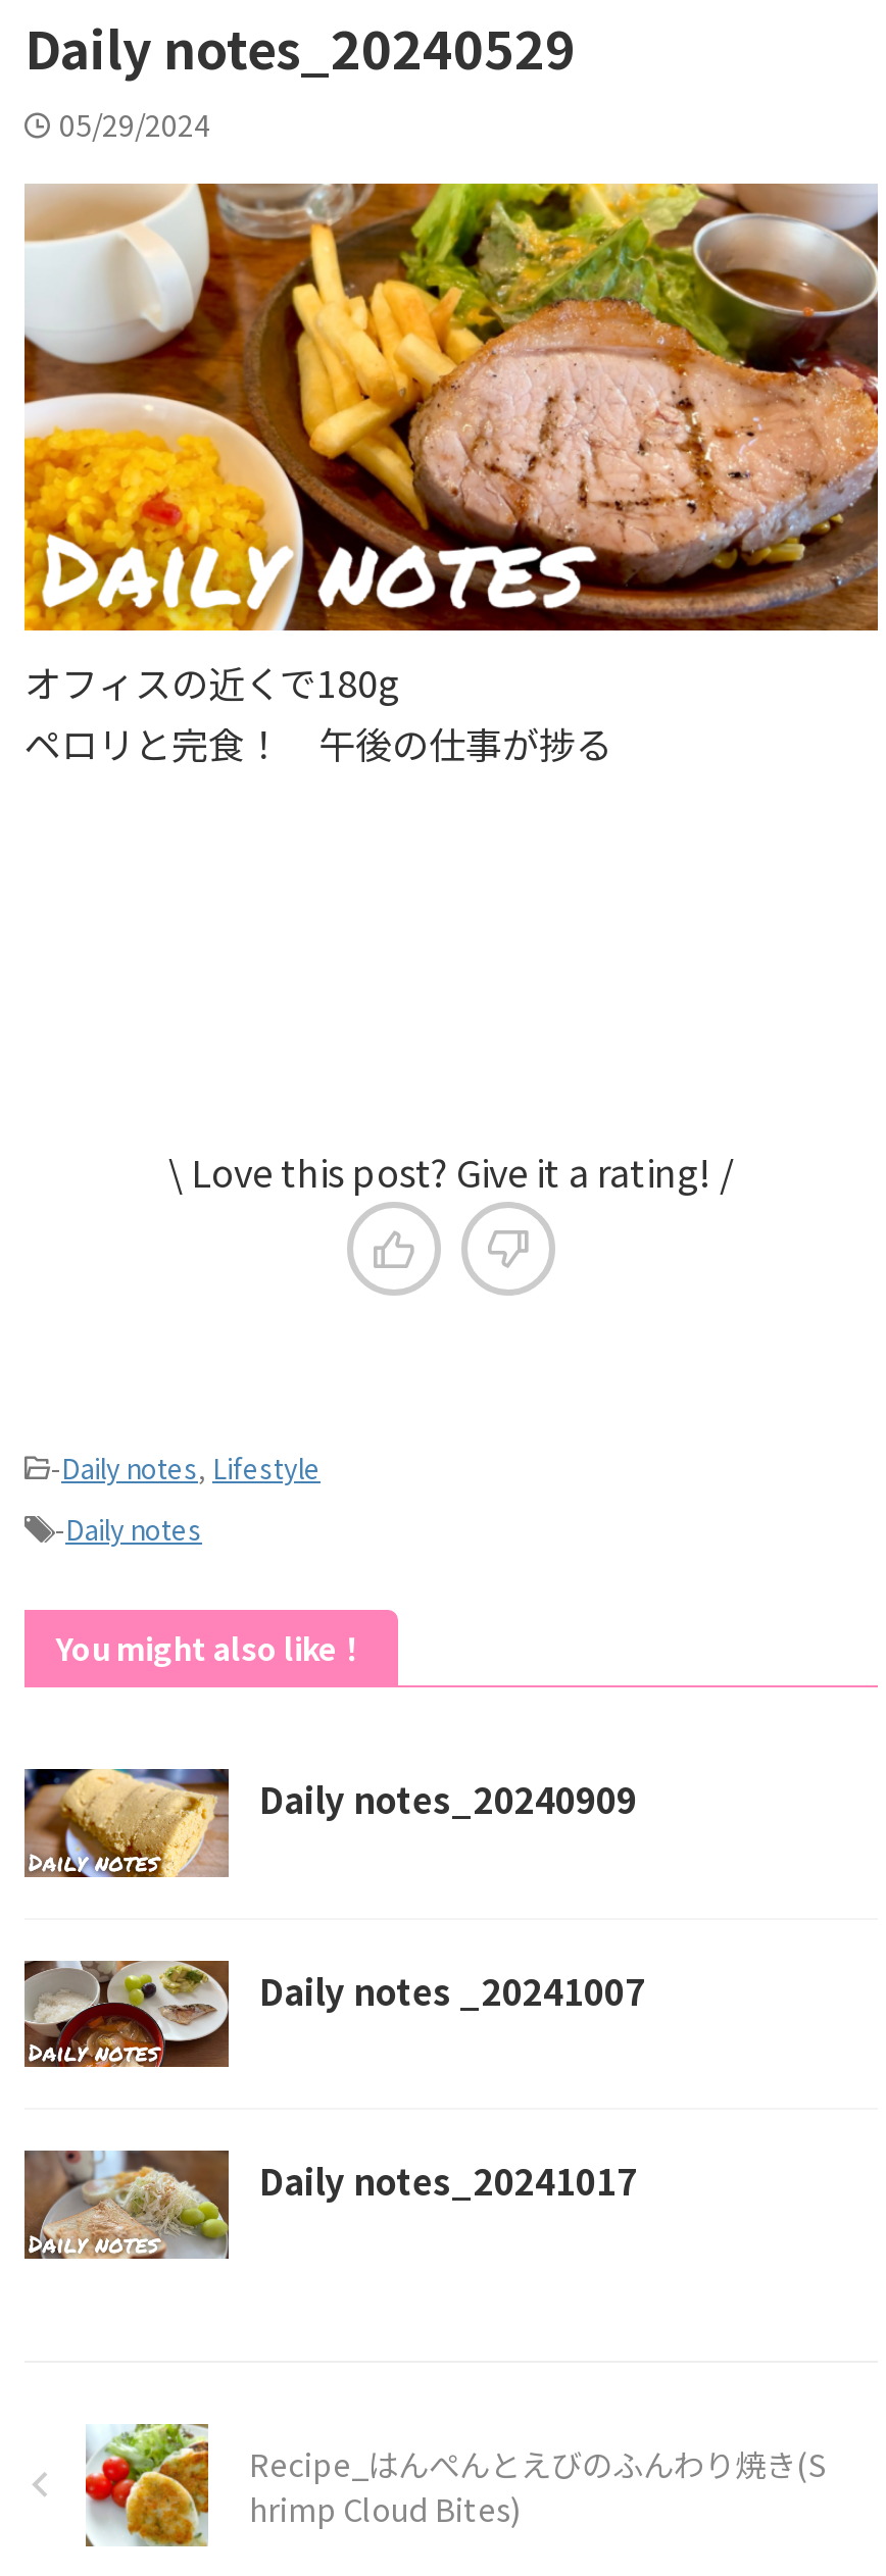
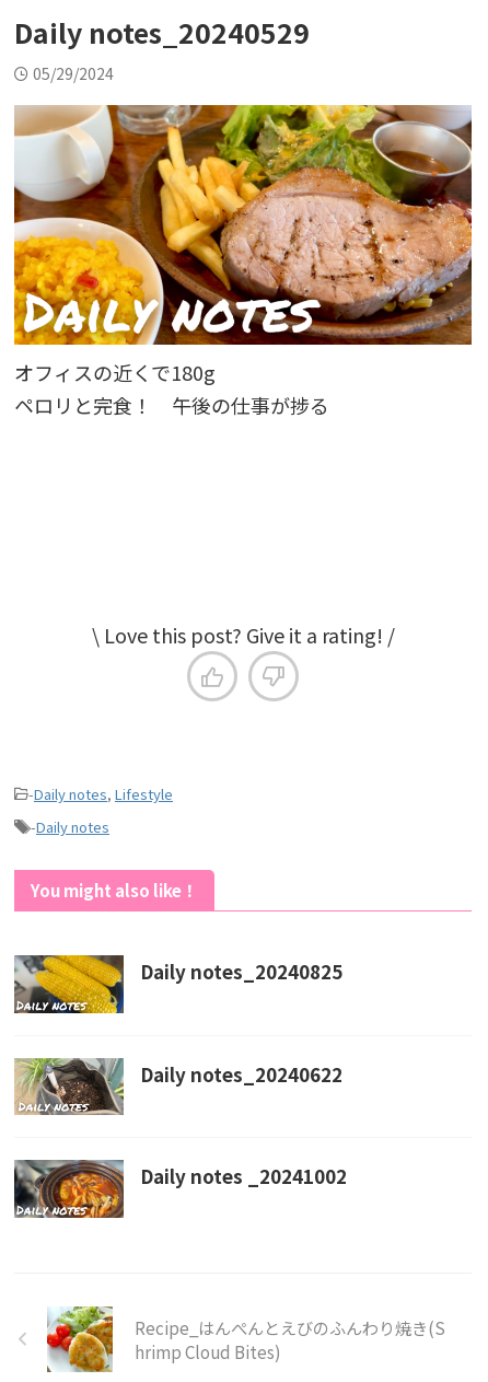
[24,1767,637,1879] [image] | Daily notes_20240909 -> [14,954,342,1014] [image] | Daily notes_20240825
[24,1959,645,2067] [image] | Daily notes _20241007 -> [14,1058,342,1115] [image] | Daily notes_20240622
[22,2149,637,2259] [image] | Daily notes_20241017 -> [13,1159,347,1219] [image] | Daily notes _20241002

